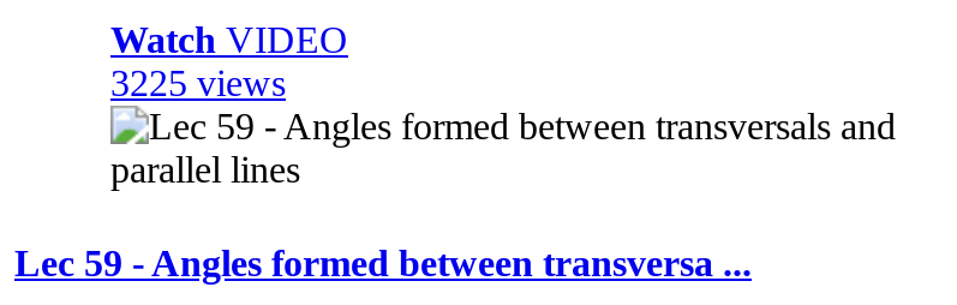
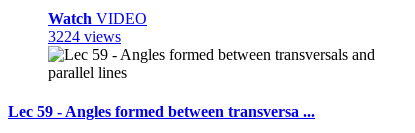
[110,61,286,102] 3225 views -> [48,28,121,45] 3224 views

